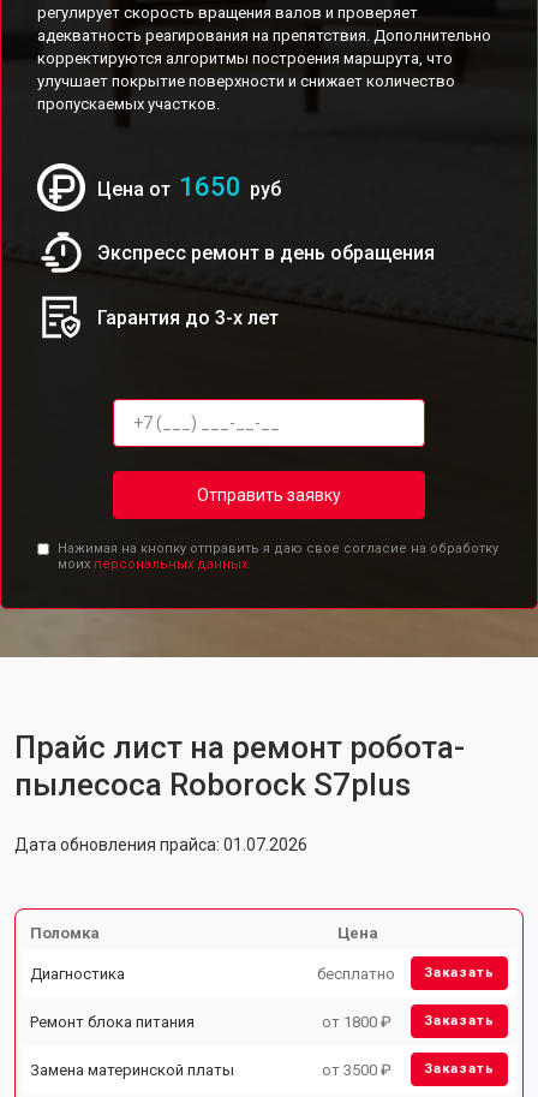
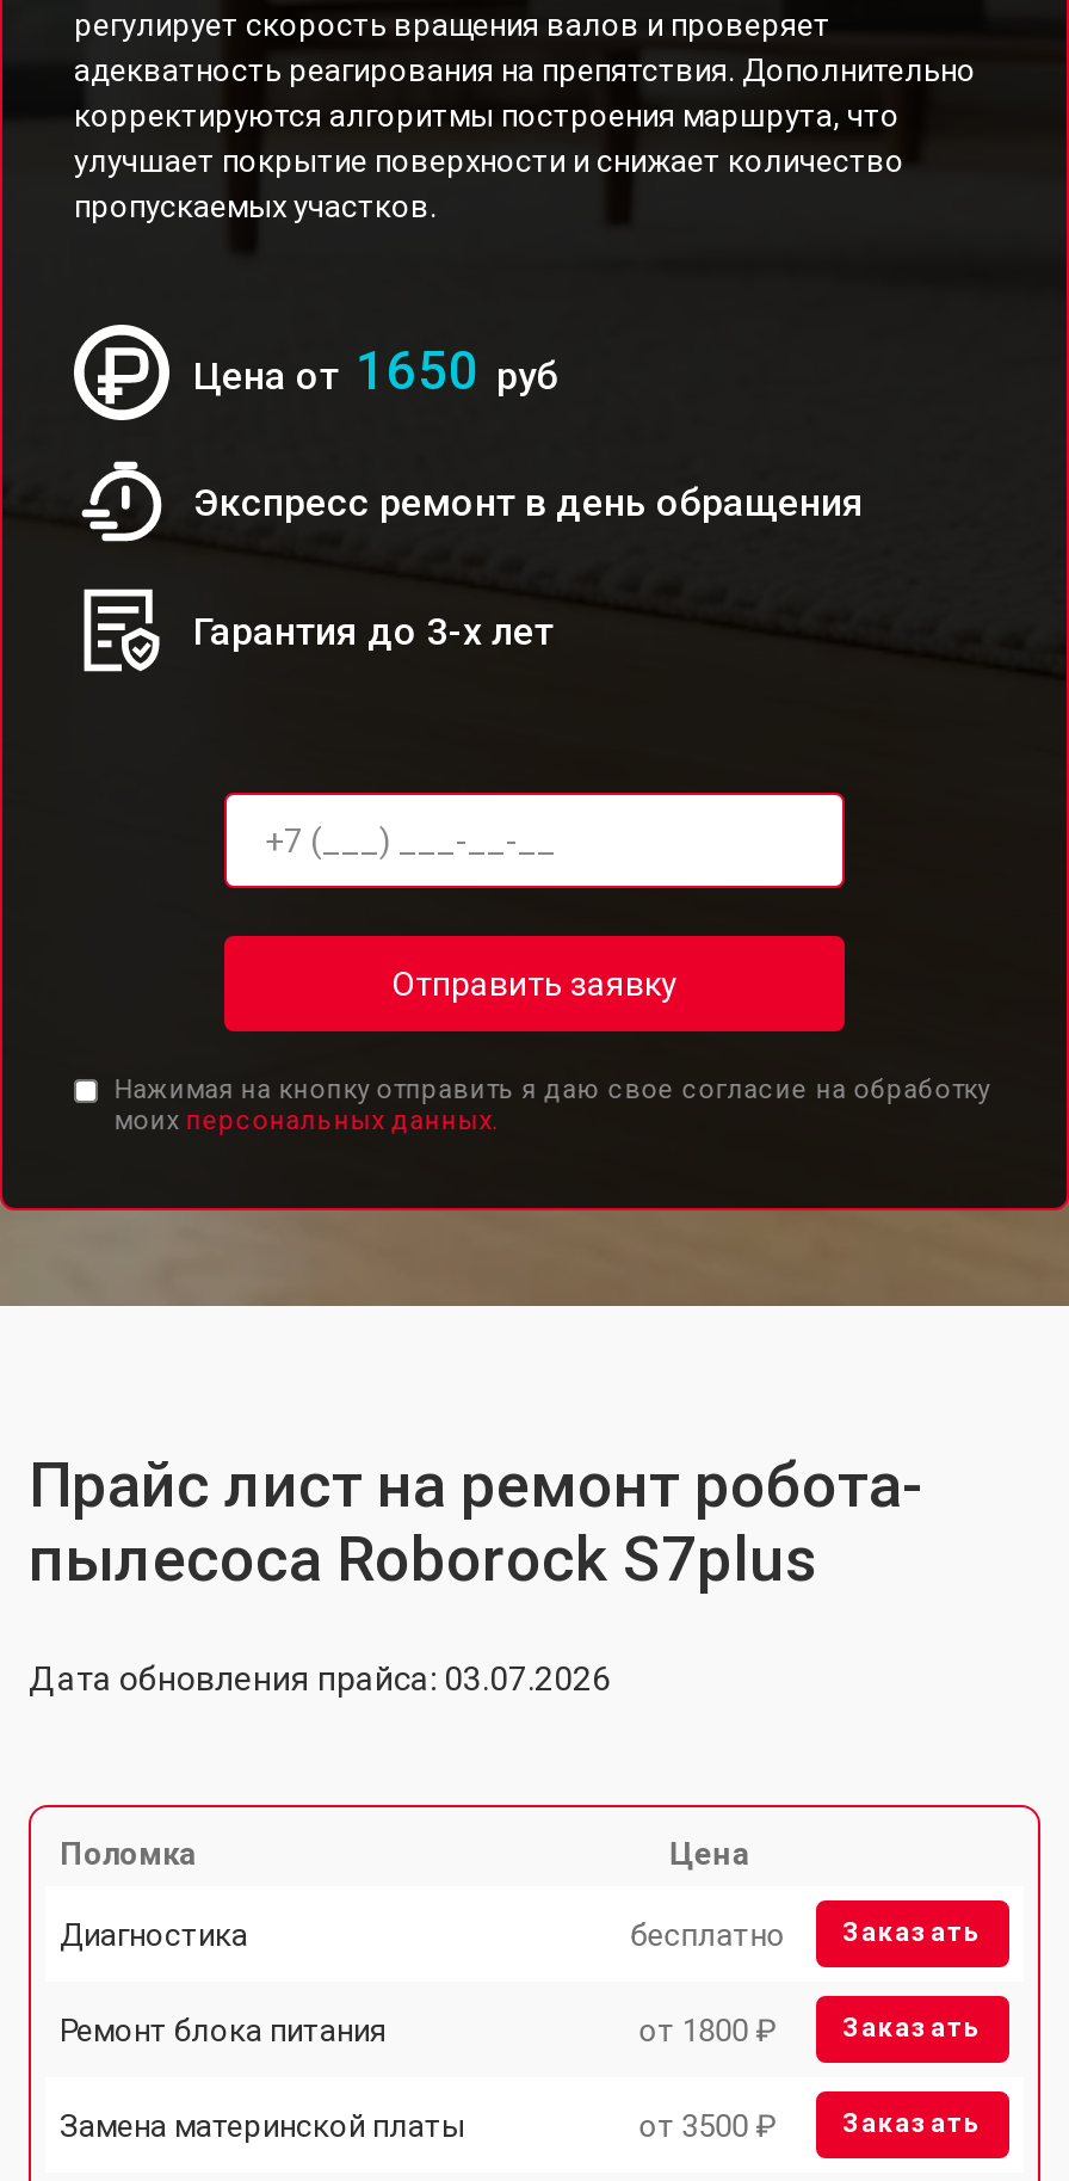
[14,835,307,854] Дата обновления прайса: 01.07.2026 -> [29,1659,611,1698] Дата обновления прайса: 03.07.2026

